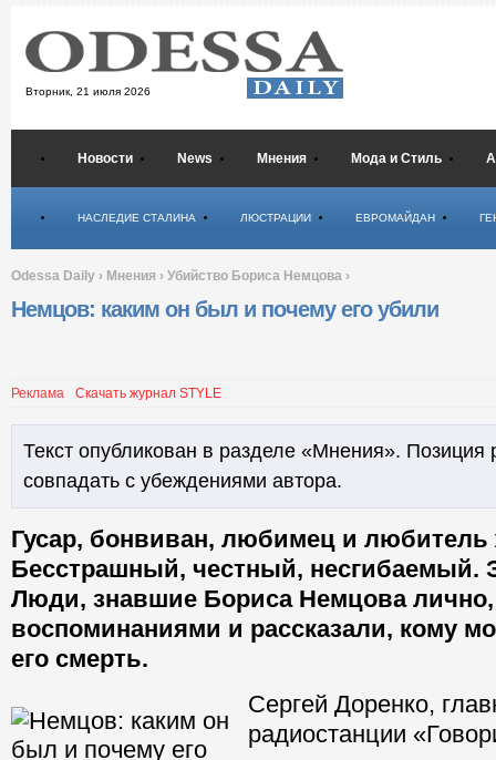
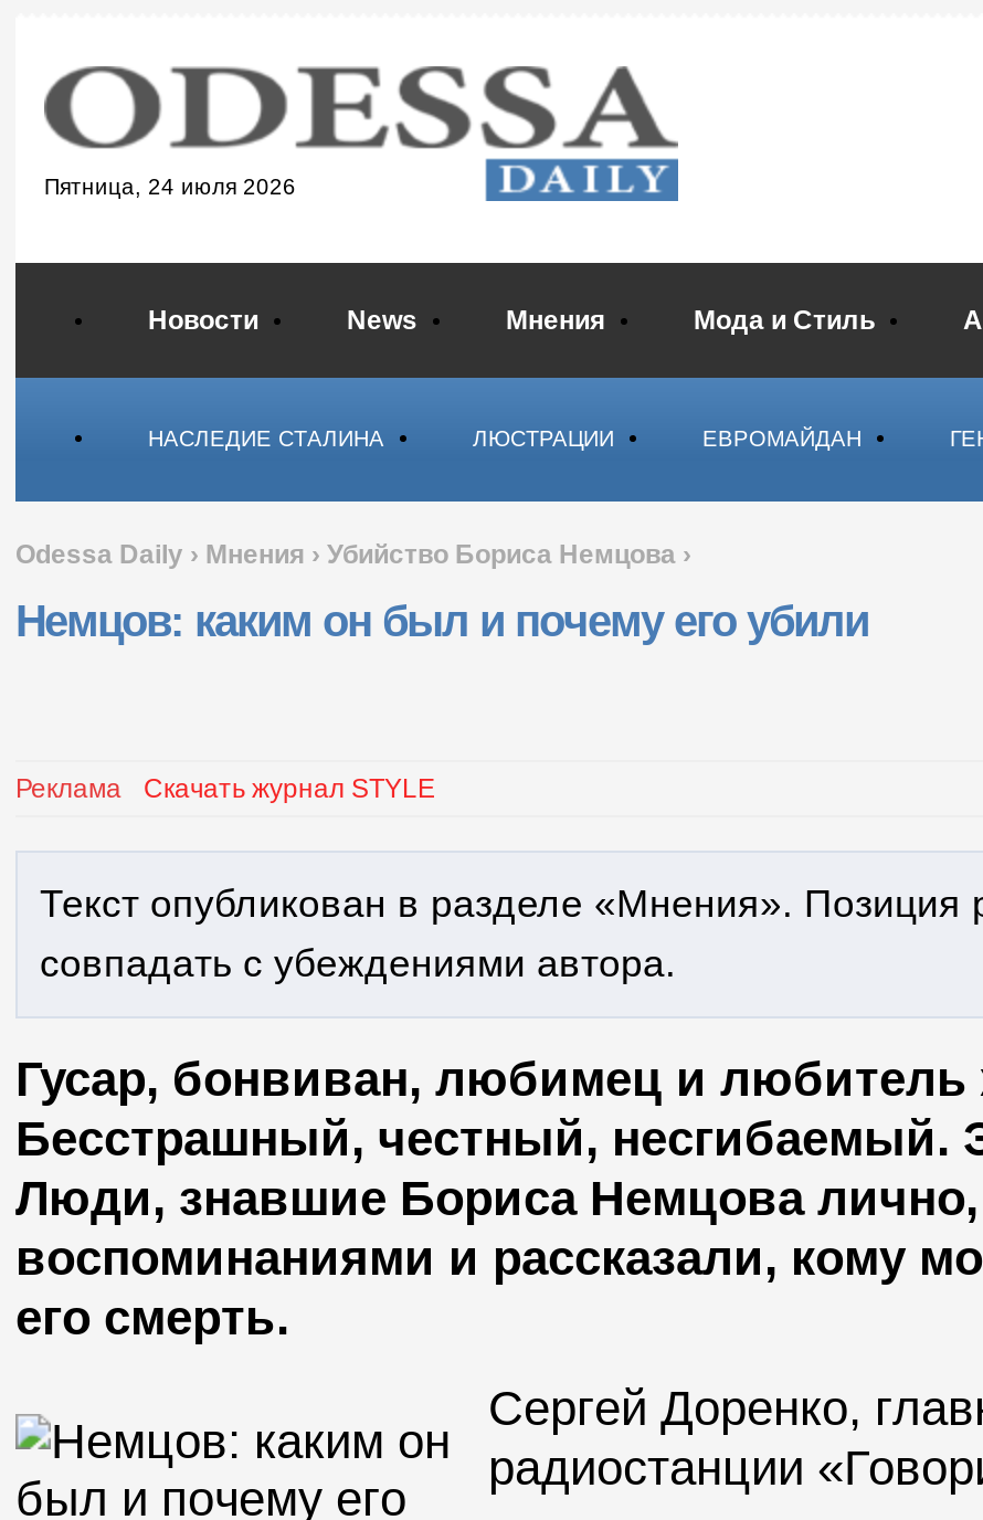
[25,85,151,97] Вторник, 21 июля 2026 -> [44,175,296,199] Пятница, 24 июля 2026

